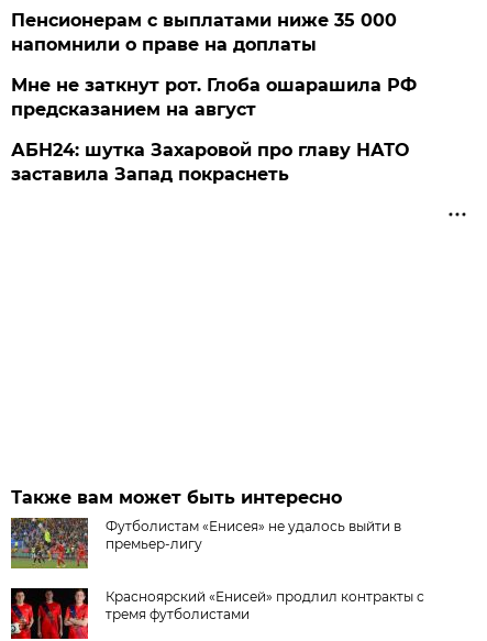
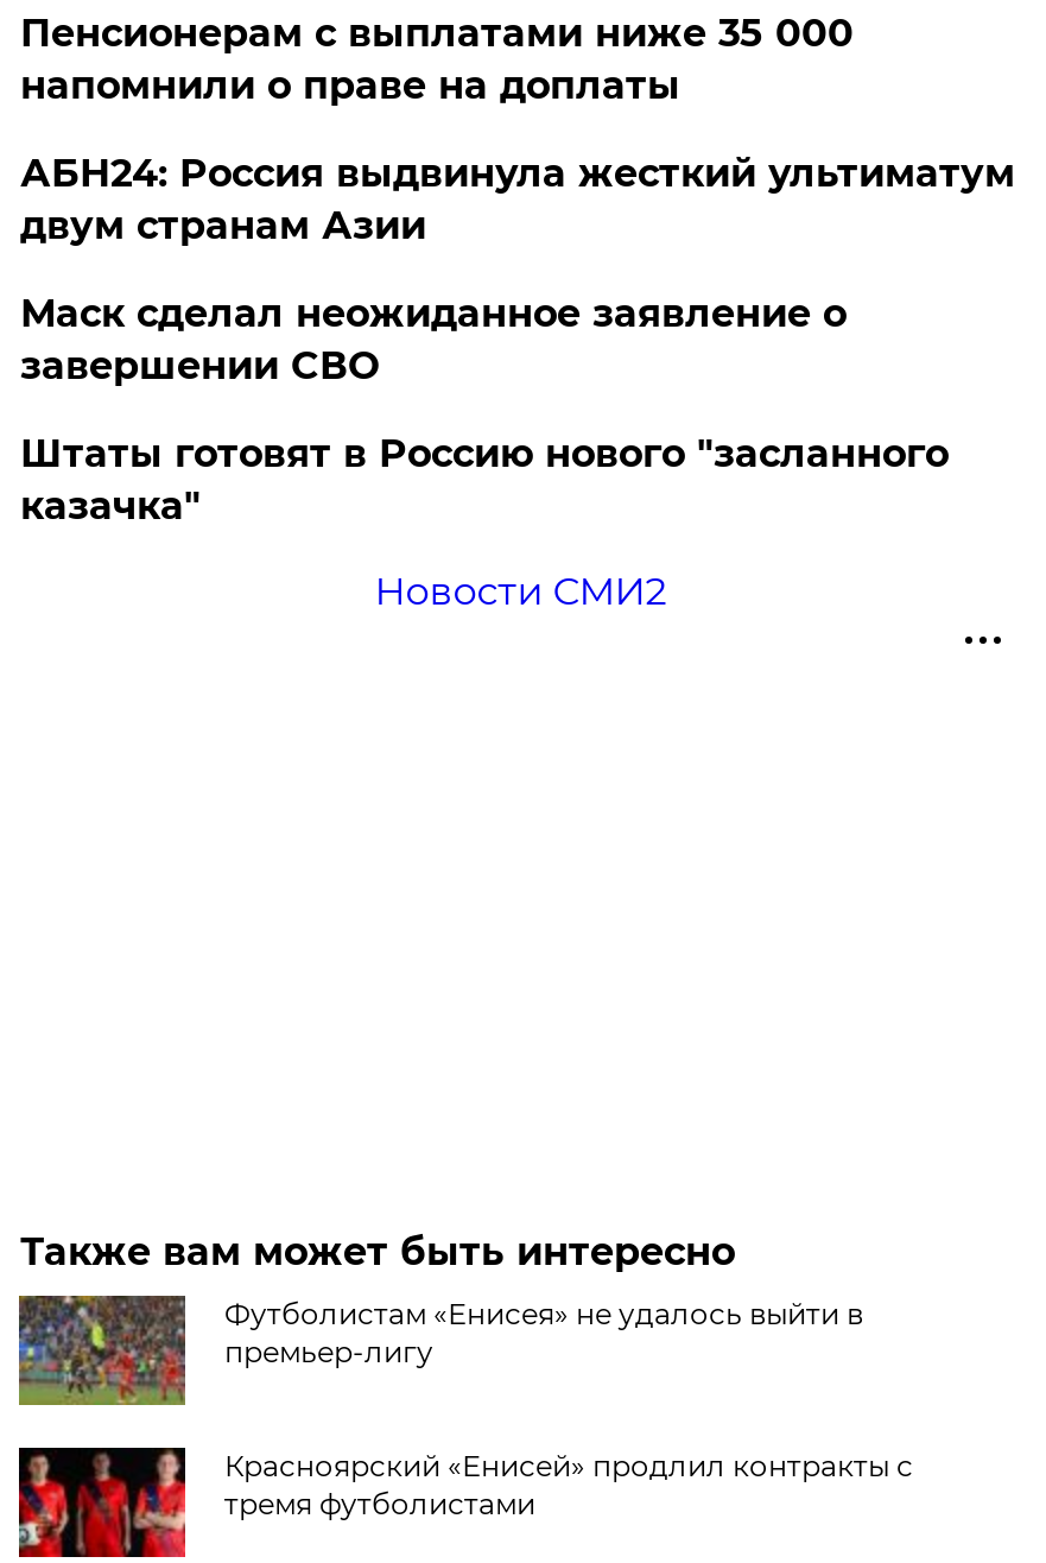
[11,75,417,185] Мне не заткнут рот. Глоба ошарашила РФ | предсказанием на август | АБН24: шутка Захаровой про главу НАТО | заставила Запад покраснеть -> [20,151,1015,614] АБН24: Россия выдвинула жесткий ультиматум | двум странам Азии | Маск сделал неожиданное заявление о | завершении СВО | Штаты готовят в Россию нового "засланного | казачка" | Новости СМИ2

